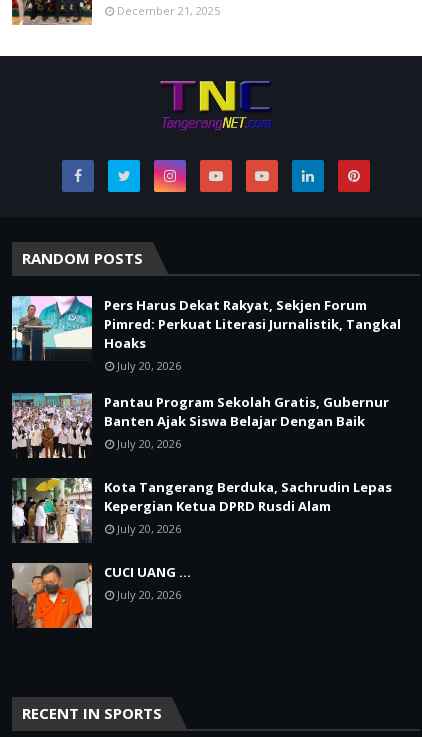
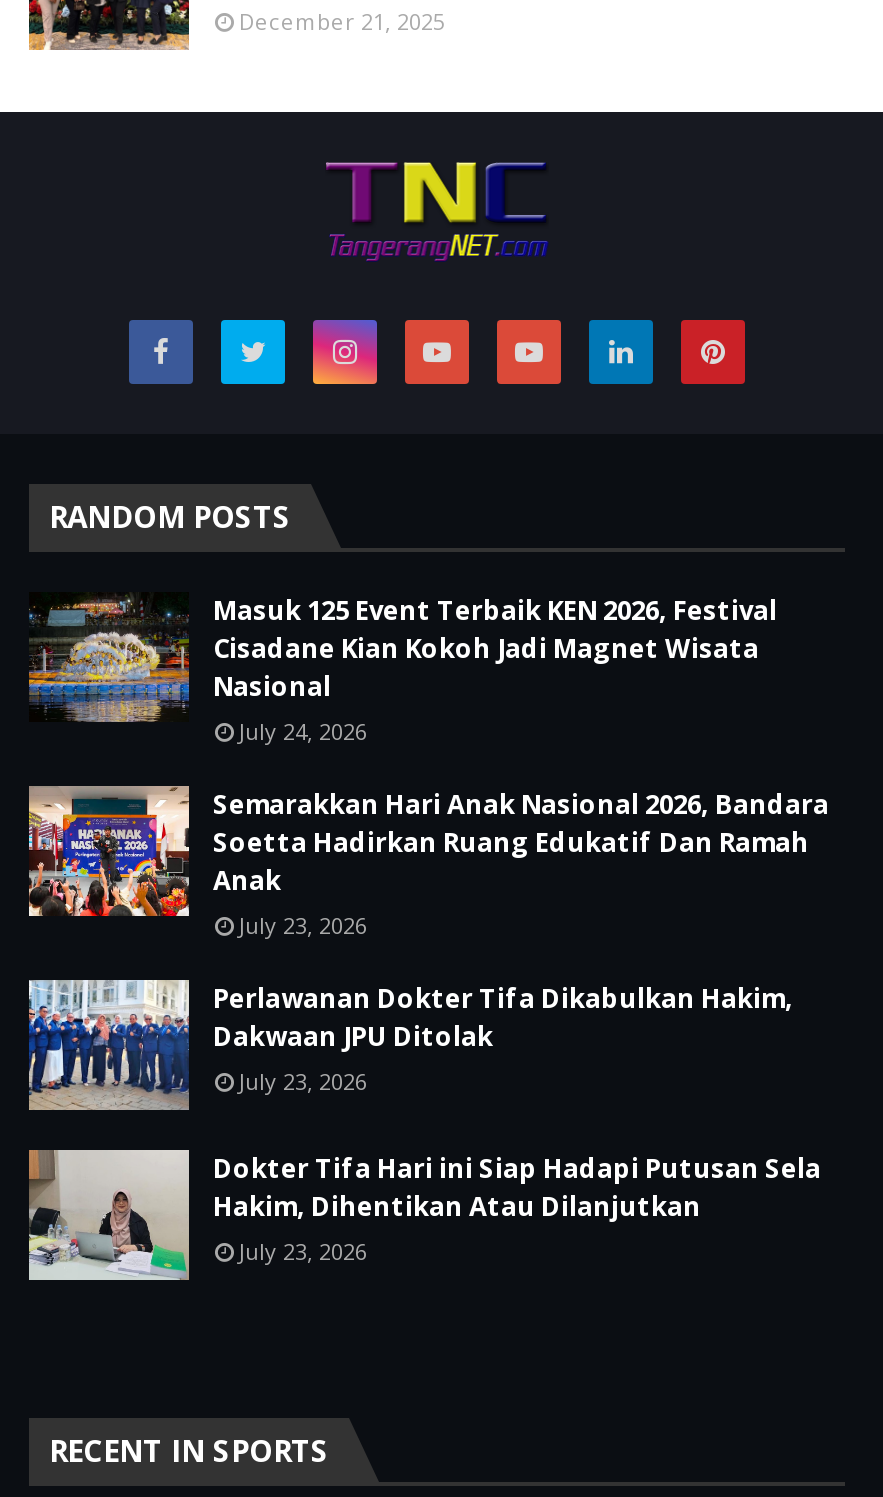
[11,295,401,373] [image] | Pers Harus Dekat Rakyat, Sekjen Forum | Pimred: Perkuat Literasi Jurnalistik, Tangkal | Hoaks | July 20, 2026 -> [27,592,777,746] [image] | Masuk 125 Event Terbaik KEN 2026, Festival | Cisadane Kian Kokoh Jadi Magnet Wisata | Nasional | July 24, 2026
[12,392,389,459] [image] | Pantau Program Sekolah Gratis, Gubernur | Banten Ajak Siswa Belajar Dengan Baik | July 20, 2026 -> [27,784,829,940] [image] | Semarakkan Hari Anak Nasional 2026, Bandara | Soetta Hadirkan Ruang Edukatif Dan Ramah | Anak | July 23, 2026
[11,477,392,543] [image] | Kota Tangerang Berduka, Sachrudin Lepas | Kepergian Ketua DPRD Rusdi Alam | July 20, 2026 -> [29,978,793,1112] [image] | Perlawanan Dokter Tifa Dikabulkan Hakim, | Dakwaan JPU Ditolak | July 23, 2026
[12,563,191,629] [image] | CUCI UANG ... | July 20, 2026 -> [27,1150,821,1282] [image] | Dokter Tifa Hari ini Siap Hadapi Putusan Sela | Hakim, Dihentikan Atau Dilanjutkan | July 23, 2026

